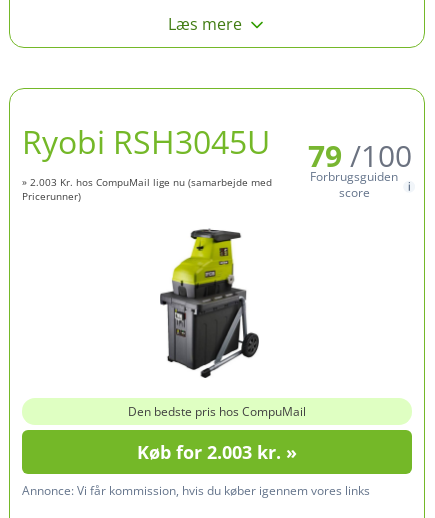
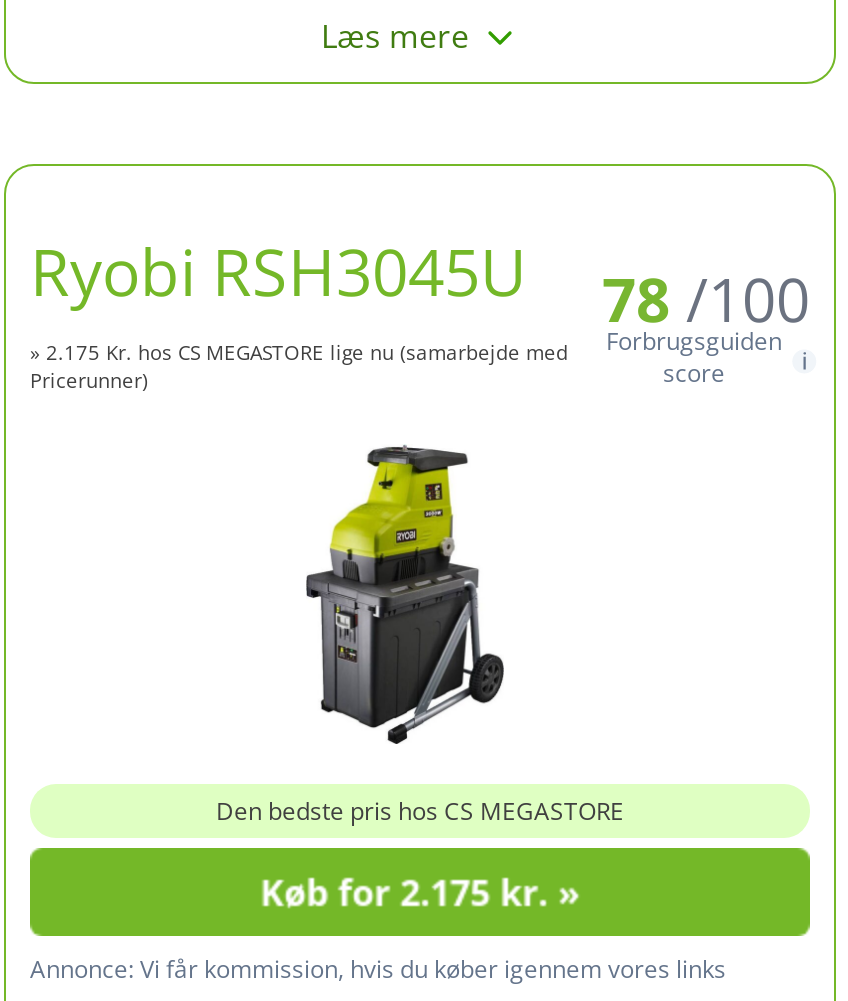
[22,120,412,176] Ryobi RSH3045U 79 /100 -> [30,227,810,339] Ryobi RSH3045U 78 /100
[22,175,272,189] » 2.003 Kr. hos CompuMail lige nu (samarbejde med -> [30,337,568,365] » 2.175 Kr. hos CS MEGASTORE lige nu (samarbejde med
[128,403,306,420] Den bedste pris hos CompuMail -> [216,793,624,827] Den bedste pris hos CS MEGASTORE
[137,440,297,464] Køb for 2.003 kr. » -> [260,867,580,915] Køb for 2.175 kr. »

